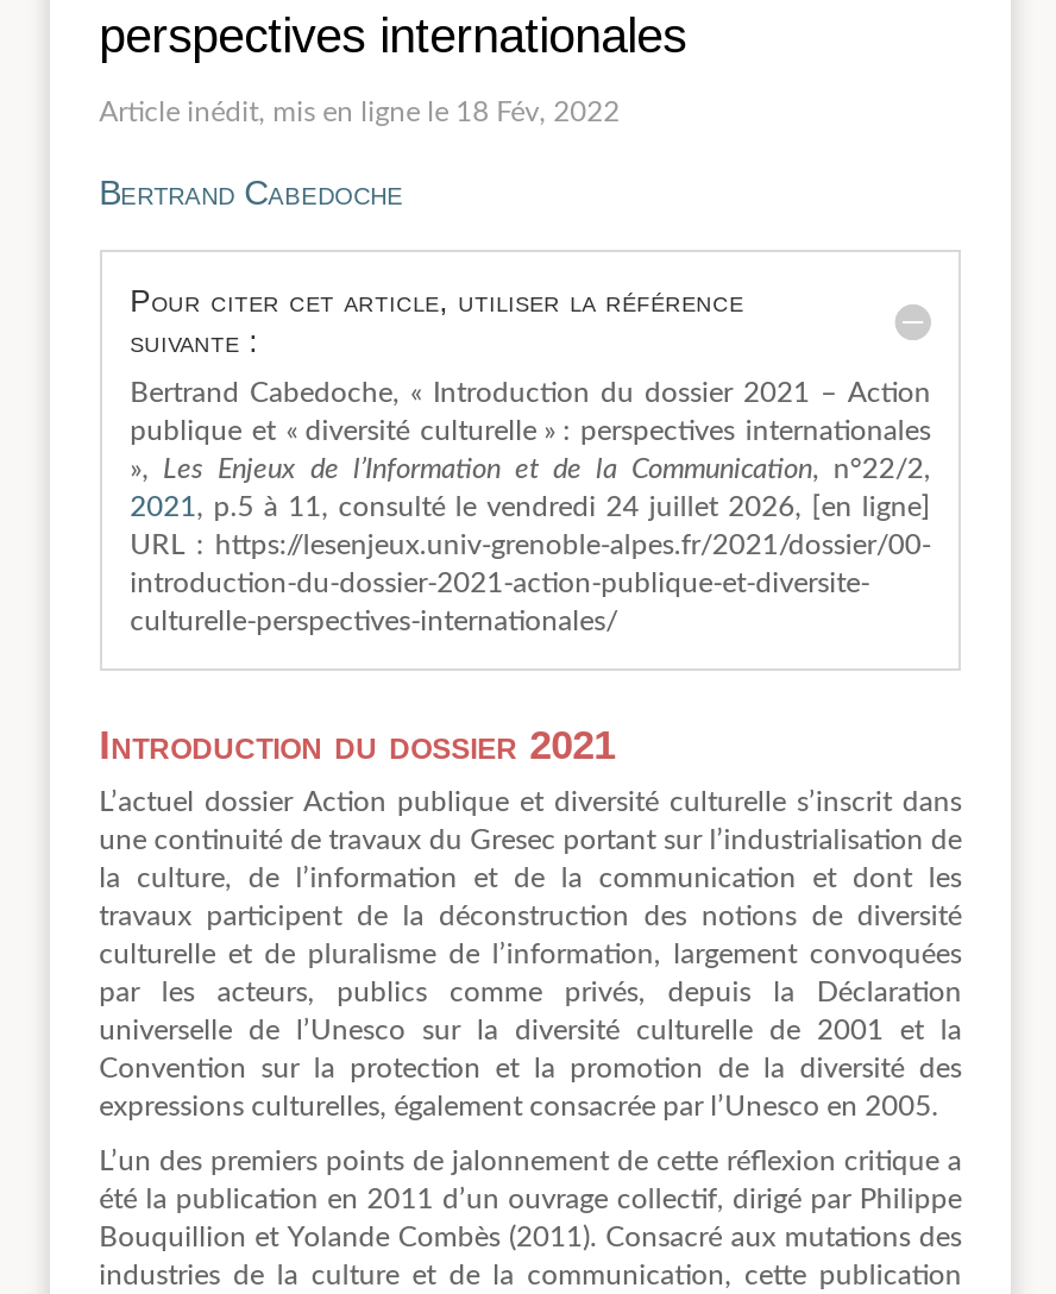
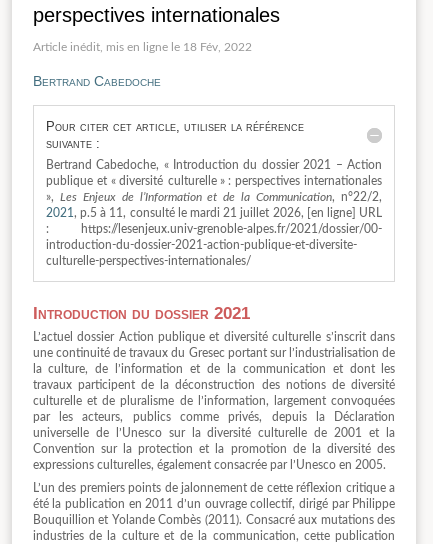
[130,492,931,559] 2021, p.5 à 11, consulté le vendredi 24 juillet 2026, [en ligne] | URL : https://lesenjeux.univ-grenoble-alpes.fr/2021/dossier/00- -> [46,207,382,235] 2021, p.5 à 11, consulté le mardi 21 juillet 2026, [en ligne] URL | : https://lesenjeux.univ-grenoble-alpes.fr/2021/dossier/00-

